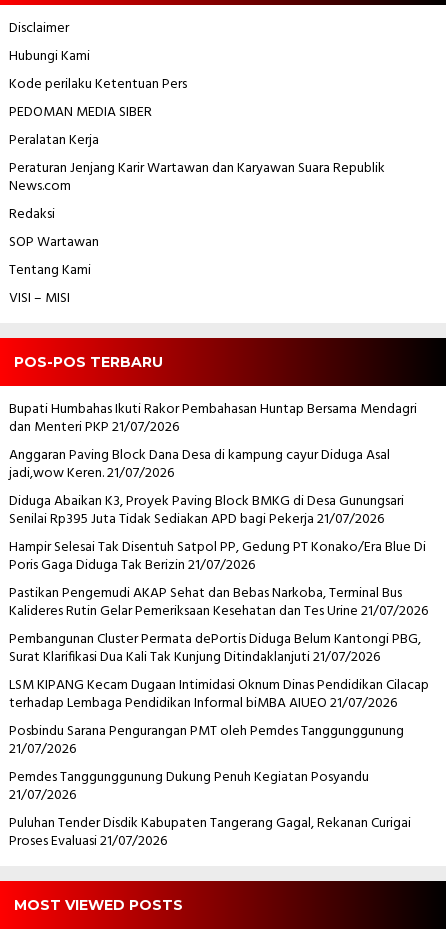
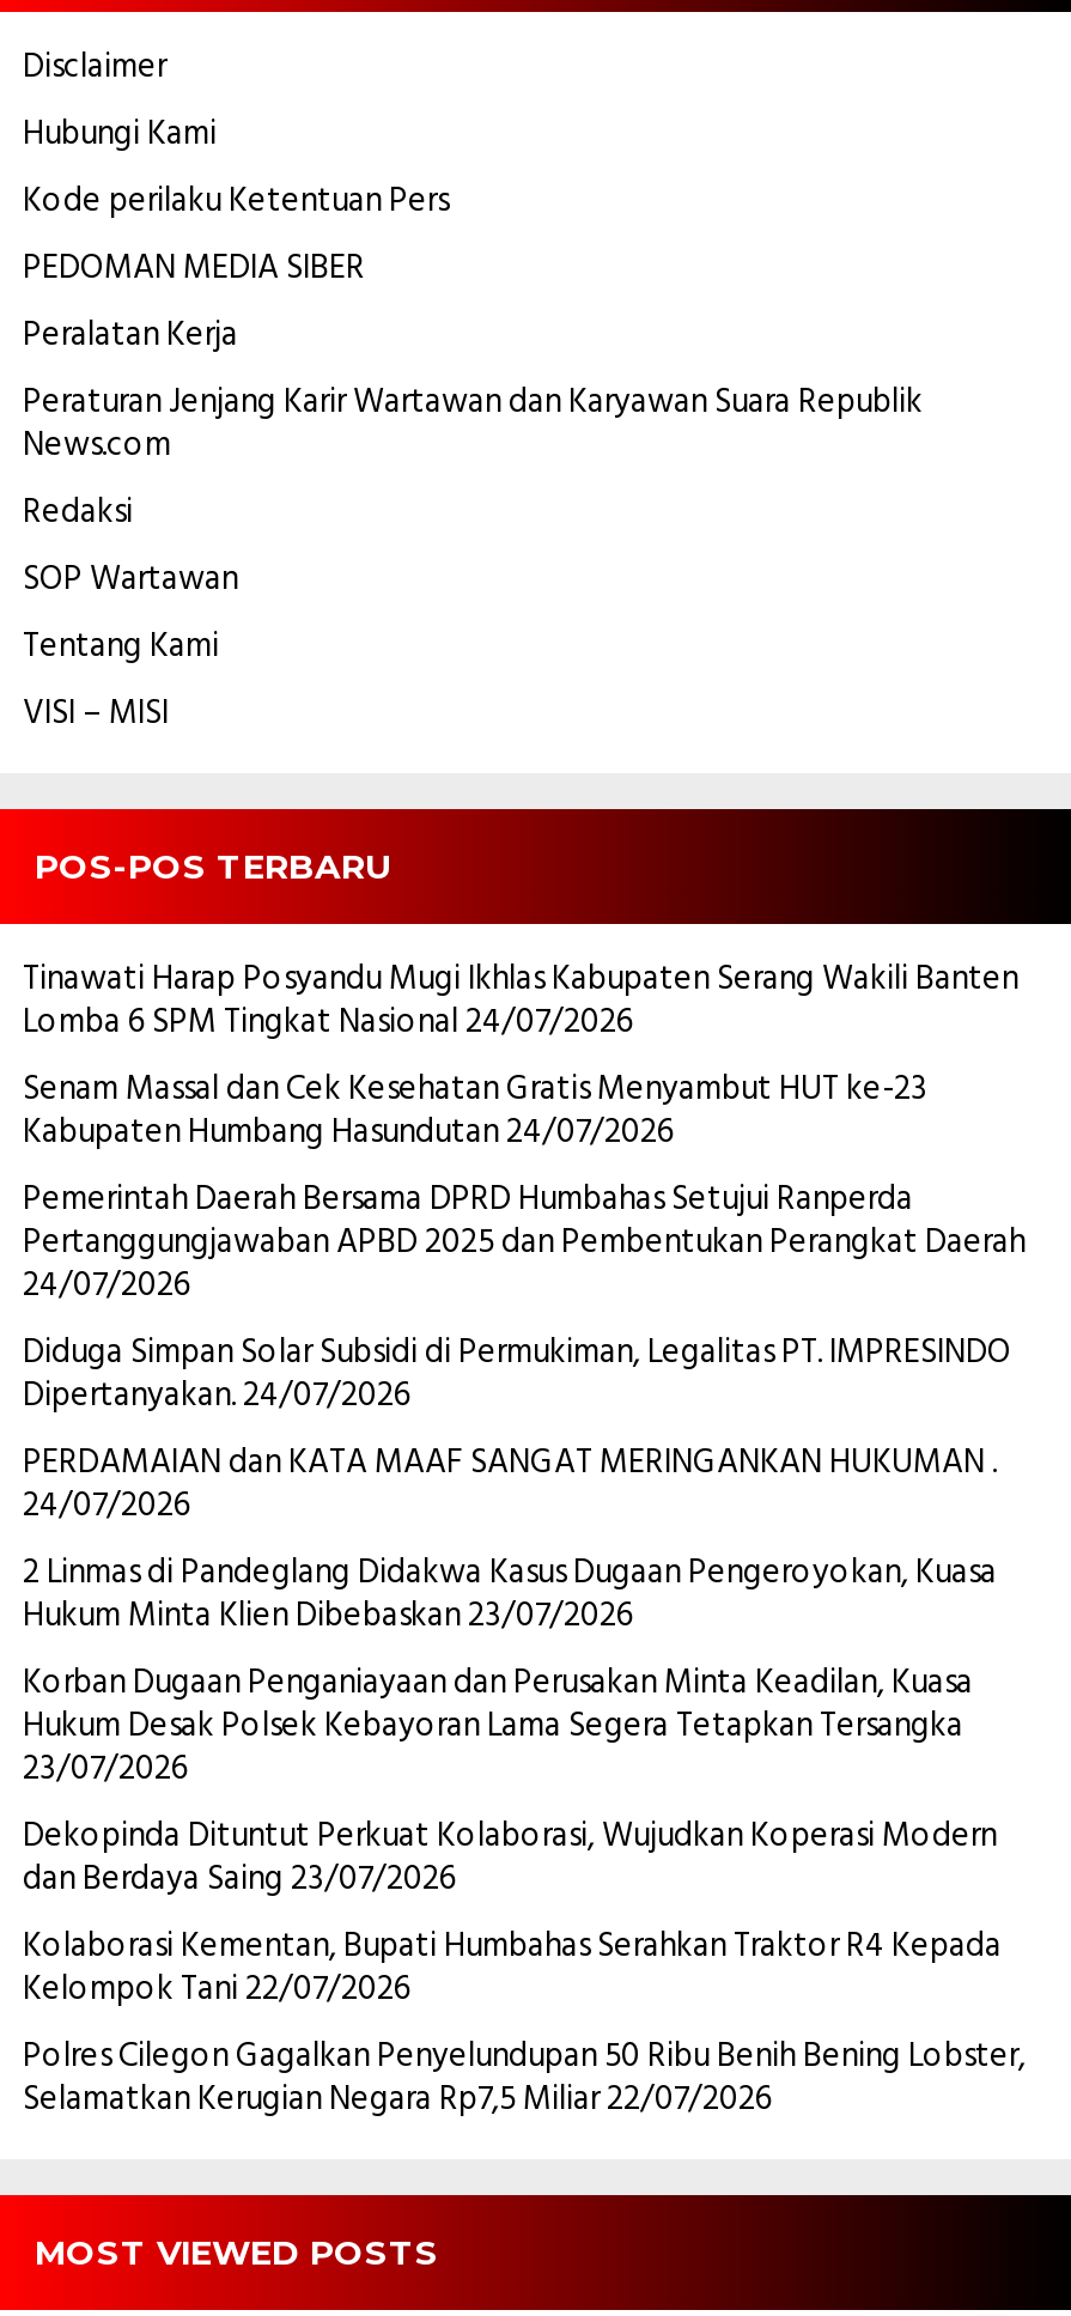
[9,398,429,853] Bupati Humbahas Ikuti Rakor Pembahasan Huntap Bersama Mendagri | dan Menteri PKP 21/07/2026 | Anggaran Paving Block Dana Desa di kampung cayur Diduga Asal | jadi,wow Keren. 21/07/2026 | Diduga Abaikan K3, Proyek Paving Block BMKG di Desa Gunungsari | Senilai Rp395 Juta Tidak Sediakan APD bagi Pekerja 21/07/2026 | Hampir Selesai Tak Disentuh Satpol PP, Gedung PT Konako/Era Blue Di | Poris Gaga Diduga Tak Berizin 21/07/2026 | Pastikan Pengemudi AKAP Sehat dan Bebas Narkoba, Terminal Bus | Kalideres Rutin Gelar Pemeriksaan Kesehatan dan Tes Urine 21/07/2026 | Pembangunan Cluster Permata dePortis Diduga Belum Kantongi PBG, | Surat Klarifikasi Dua Kali Tak Kunjung Ditindaklanjuti 21/07/2026 | LSM KIPANG Kecam Dugaan Intimidasi Oknum Dinas Pendidikan Cilacap | terhadap Lembaga Pendidikan Informal biMBA AIUEO 21/07/2026 | Posbindu Sarana Pengurangan PMT oleh Pemdes Tanggunggunung | 21/07/2026 | Pemdes Tanggunggunung Dukung Penuh Kegiatan Posyandu | 21/07/2026 | Puluhan Tender Disdik Kabupaten Tangerang Gagal, Rekanan Curigai | Proses Evaluasi 21/07/2026 -> [23,954,1026,2129] Tinawati Harap Posyandu Mugi Ikhlas Kabupaten Serang Wakili Banten | Lomba 6 SPM Tingkat Nasional 24/07/2026 | Senam Massal dan Cek Kesehatan Gratis Menyambut HUT ke-23 | Kabupaten Humbang Hasundutan 24/07/2026 | Pemerintah Daerah Bersama DPRD Humbahas Setujui Ranperda | Pertanggungjawaban APBD 2025 dan Pembentukan Perangkat Daerah | 24/07/2026 | Diduga Simpan Solar Subsidi di Permukiman, Legalitas PT. IMPRESINDO | Dipertanyakan. 24/07/2026 | PERDAMAIAN dan KATA MAAF SANGAT MERINGANKAN HUKUMAN . | 24/07/2026 | 2 Linmas di Pandeglang Didakwa Kasus Dugaan Pengeroyokan, Kuasa | Hukum Minta Klien Dibebaskan 23/07/2026 | Korban Dugaan Penganiayaan dan Perusakan Minta Keadilan, Kuasa | Hukum Desak Polsek Kebayoran Lama Segera Tetapkan Tersangka | 23/07/2026 | Dekopinda Dituntut Perkuat Kolaborasi, Wujudkan Koperasi Modern | dan Berdaya Saing 23/07/2026 | Kolaborasi Kementan, Bupati Humbahas Serahkan Traktor R4 Kepada | Kelompok Tani 22/07/2026 | Polres Cilegon Gagalkan Penyelundupan 50 Ribu Benih Bening Lobster, | Selamatkan Kerugian Negara Rp7,5 Miliar 22/07/2026

